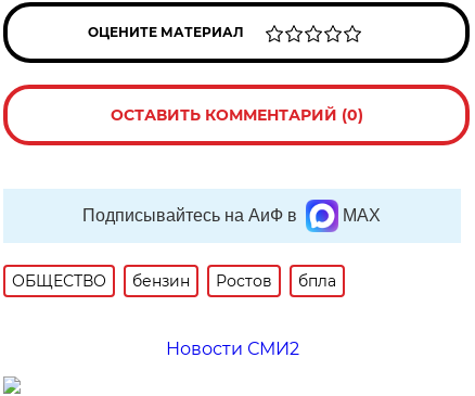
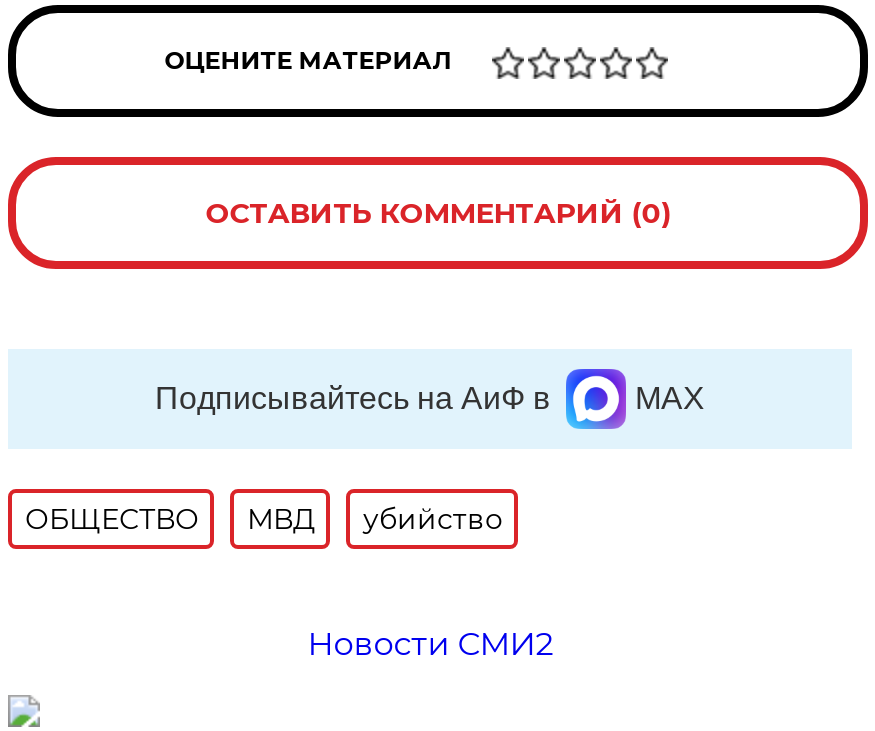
[133,271,337,291] бензин | Ростов | бпла -> [247,501,503,537] МВД | убийство

